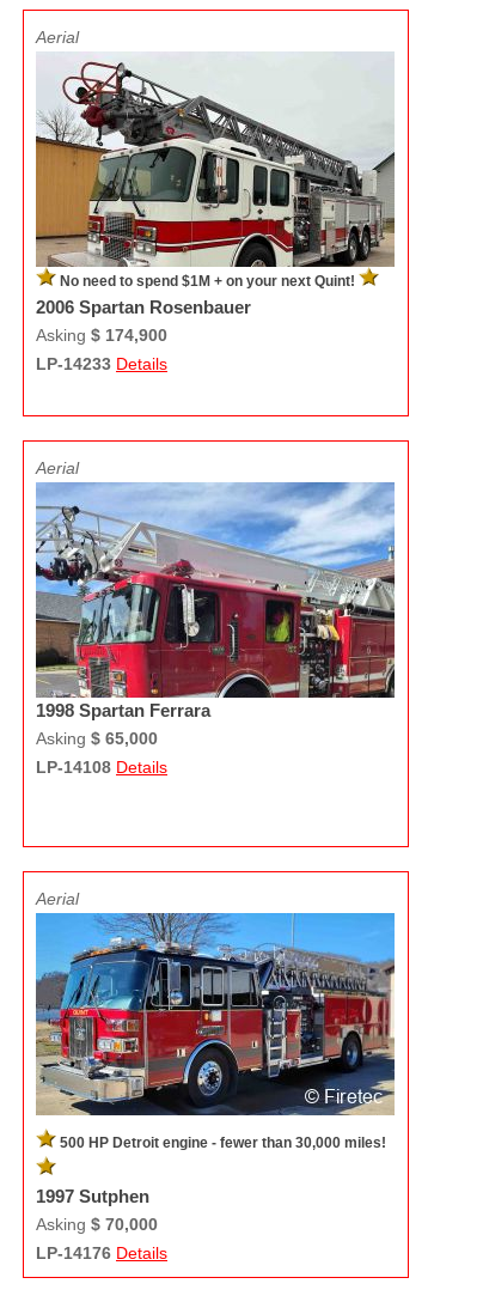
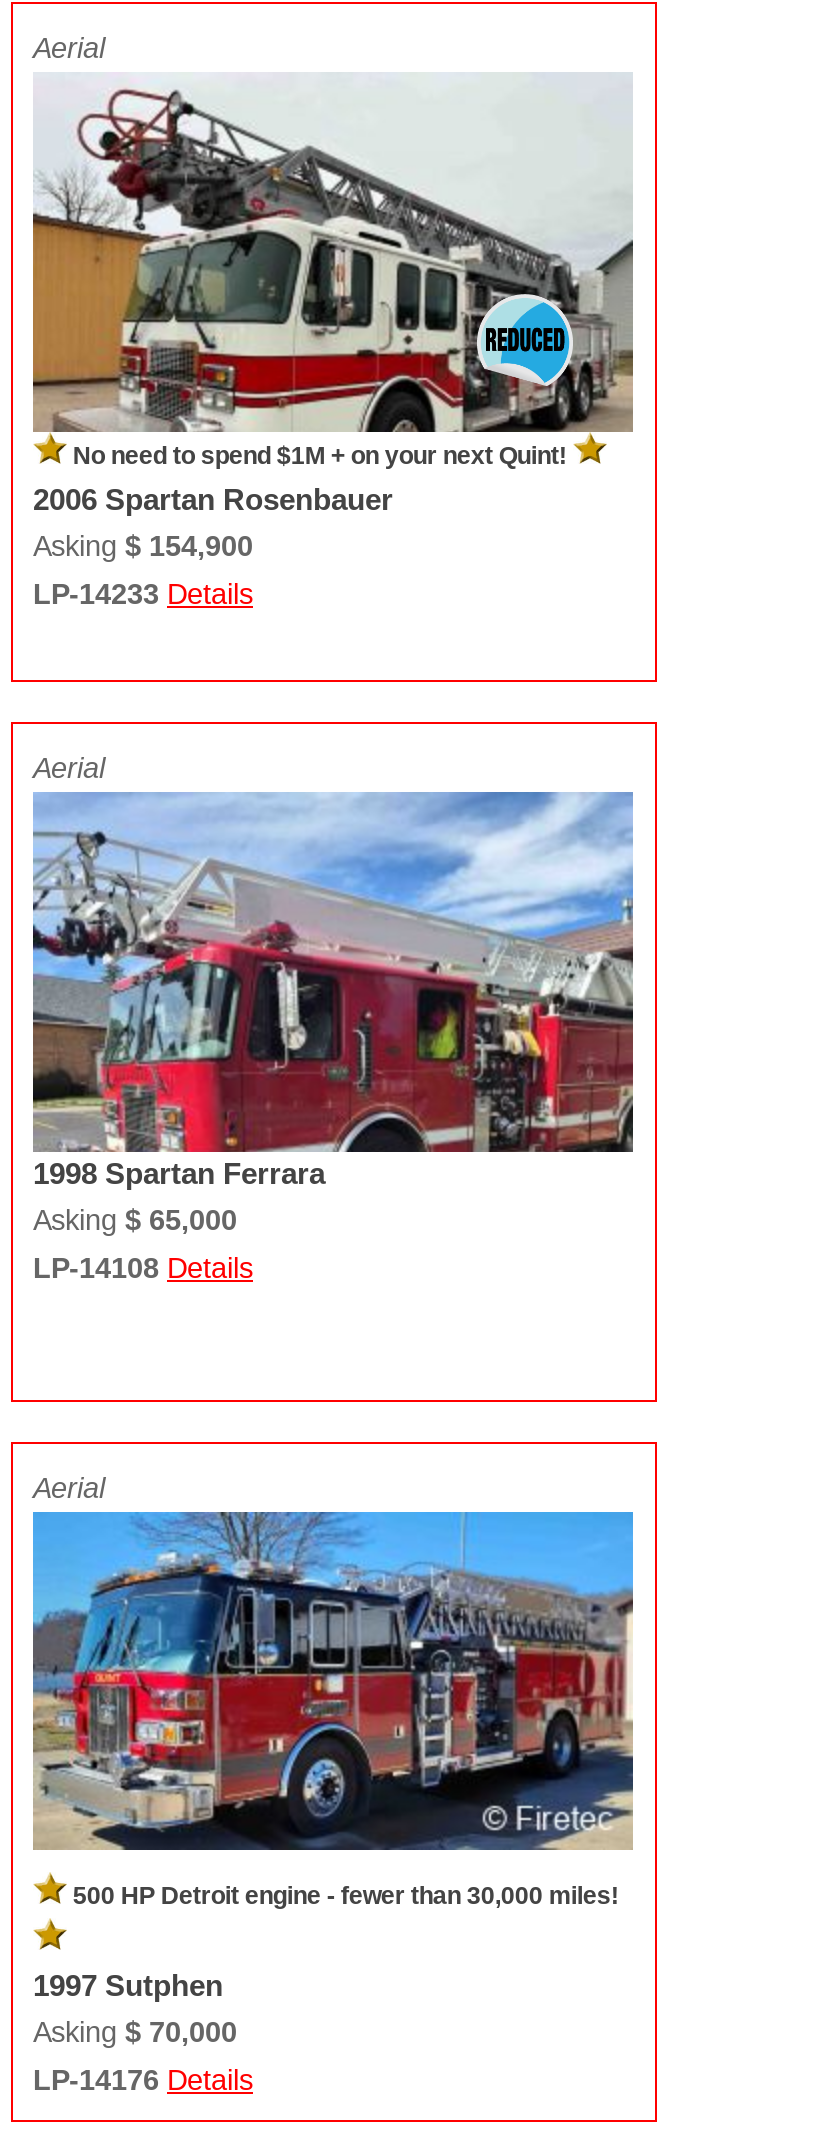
[301,184,357,241] [image] -> [475,292,573,386] [image]
[36,326,167,345] Asking $ 174,900 -> [33,531,253,563] Asking $ 154,900

